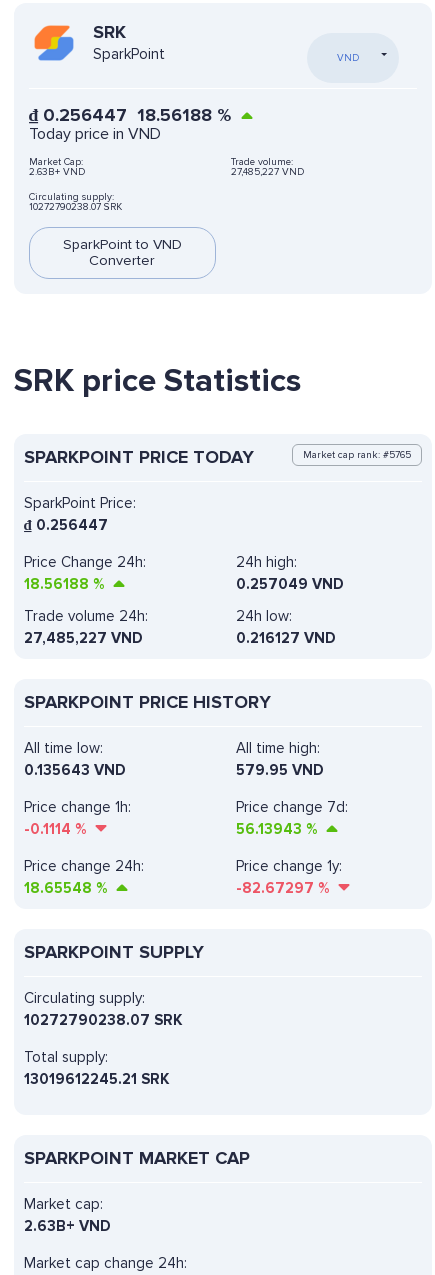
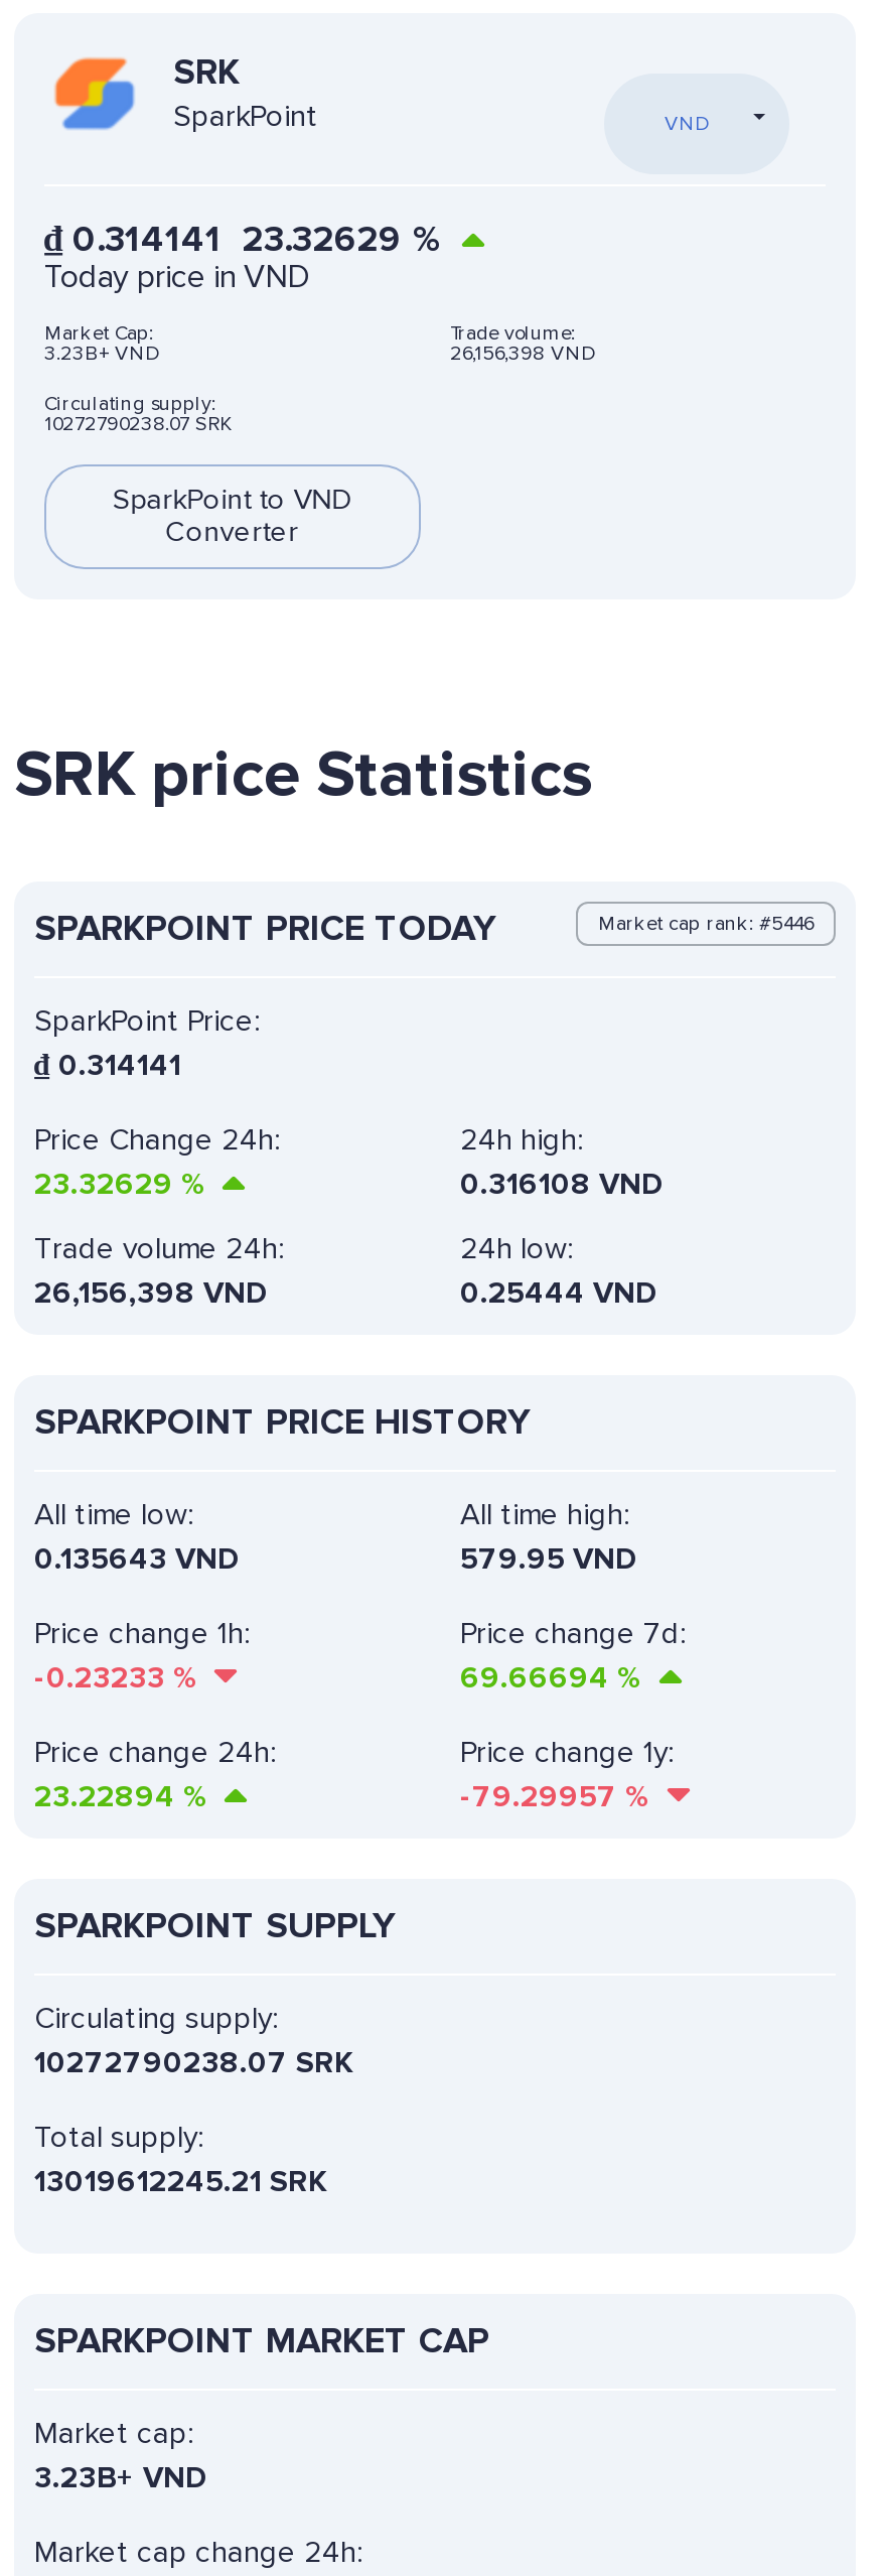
[29,104,236,126] ₫ 0.256447 18.56188% -> [44,217,451,261] ₫ 0.314141 23.32629%
[29,166,85,178] 2.63B+ VND -> [44,342,159,366] 3.23B+ VND
[230,166,303,178] 27,485,227 VND -> [450,342,595,366] 26,156,398 VND
[303,449,411,461] Market cap rank: #5765 -> [598,912,814,936] Market cap rank: #5446
[24,516,108,534] ₫ 0.256447 -> [34,1047,181,1083] ₫ 0.314141
[24,575,108,593] 18.56188% -> [34,1166,211,1202] 23.32629%
[235,575,343,593] 0.257049 VND -> [460,1166,664,1202] 0.316108 VND
[24,629,143,647] 27,485,227 VND -> [34,1275,268,1311] 26,156,398 VND
[235,629,335,647] 0.216127 VND -> [460,1275,657,1311] 0.25444 VND
[24,820,90,838] -0.1114% -> [34,1660,203,1696] -0.23233%
[235,820,320,838] 56.13943% -> [460,1660,647,1696] 69.66694%
[24,879,111,897] 18.65548% -> [34,1779,213,1815] 23.22894%
[235,879,332,897] -82.67297% -> [460,1779,655,1815] -79.29957%
[24,1217,111,1235] 2.63B+ VND -> [34,2460,207,2496] 3.23B+ VND

